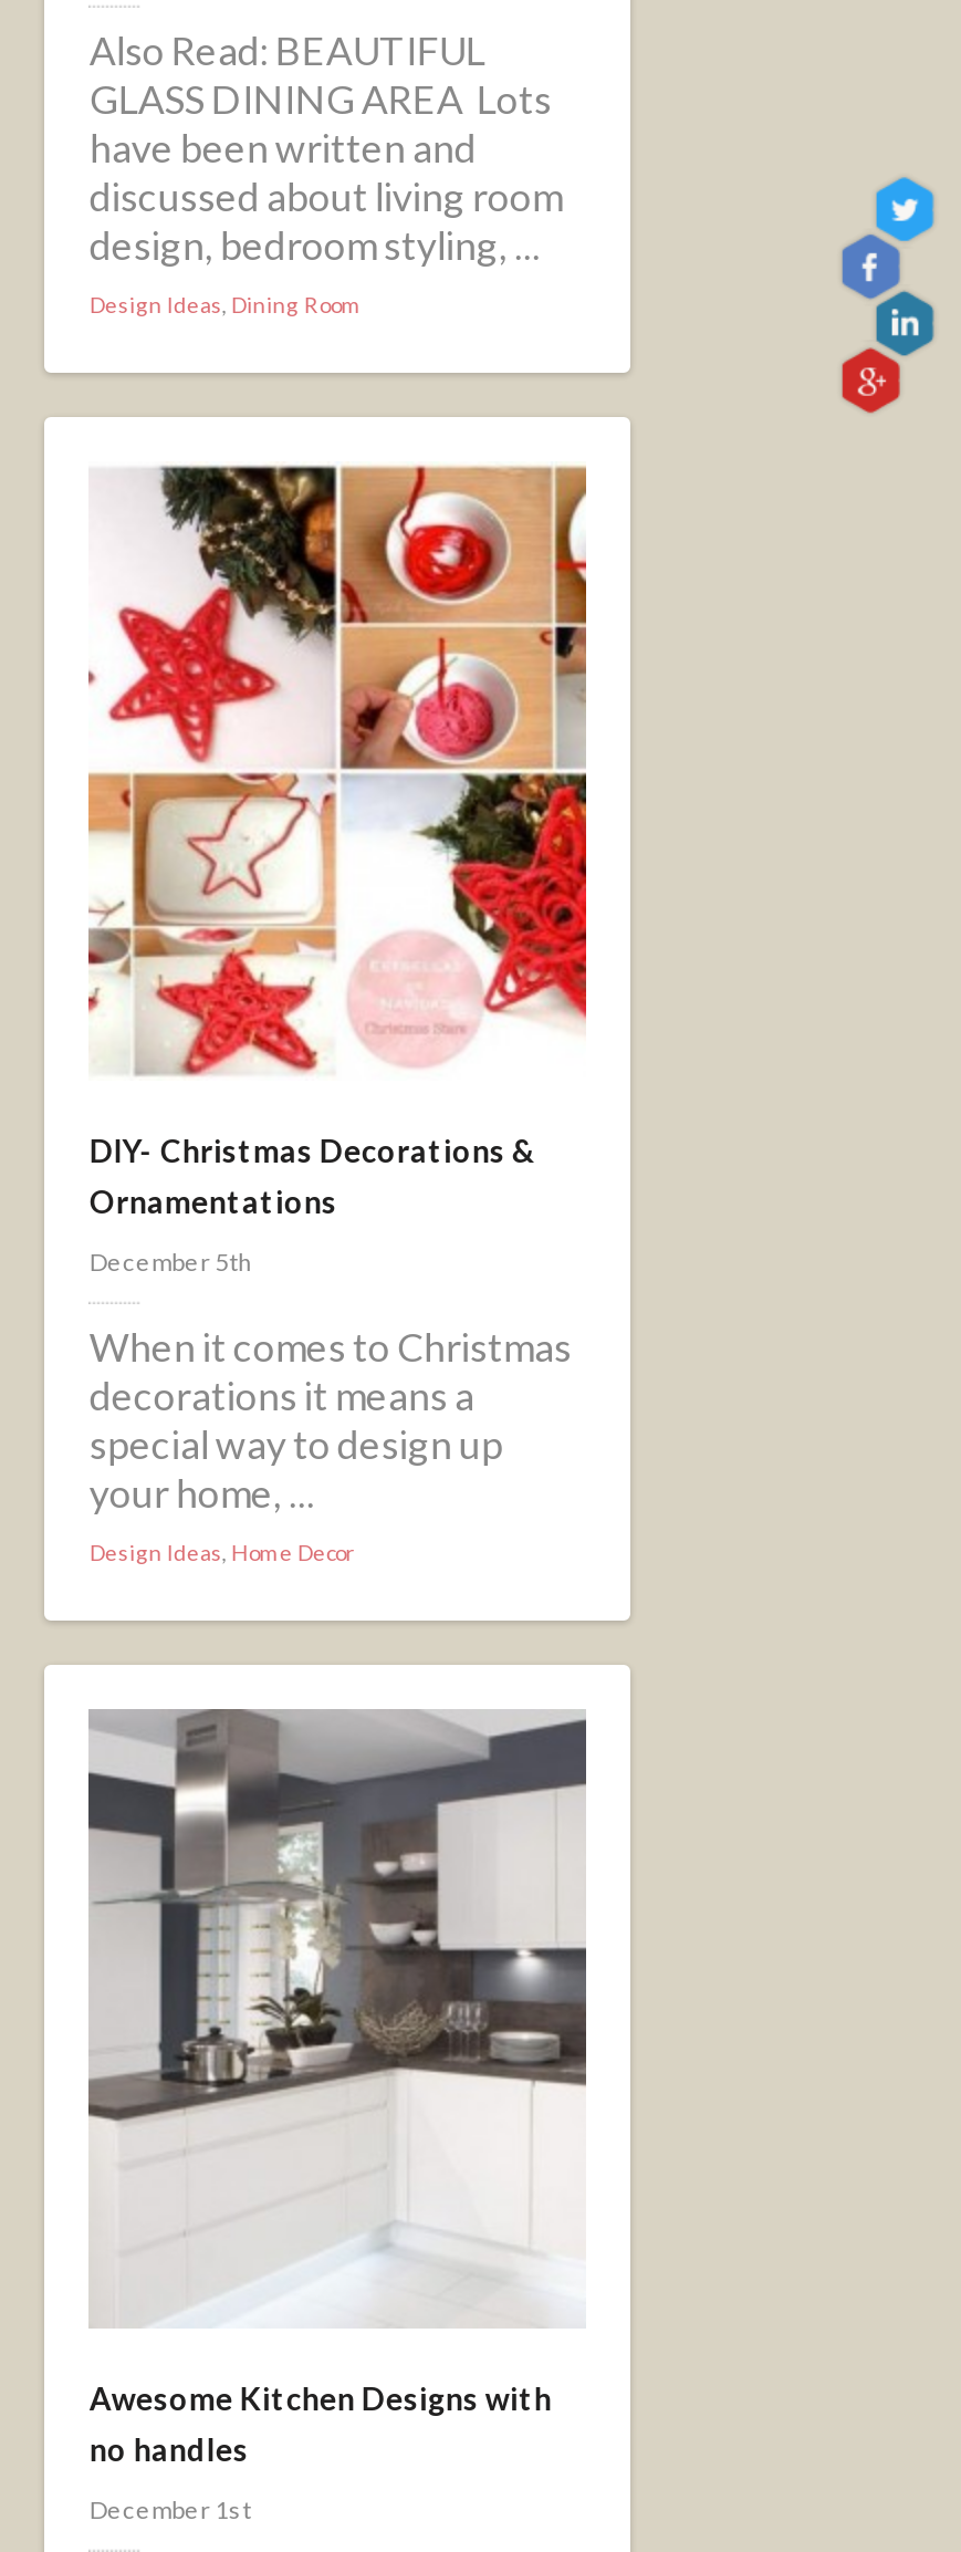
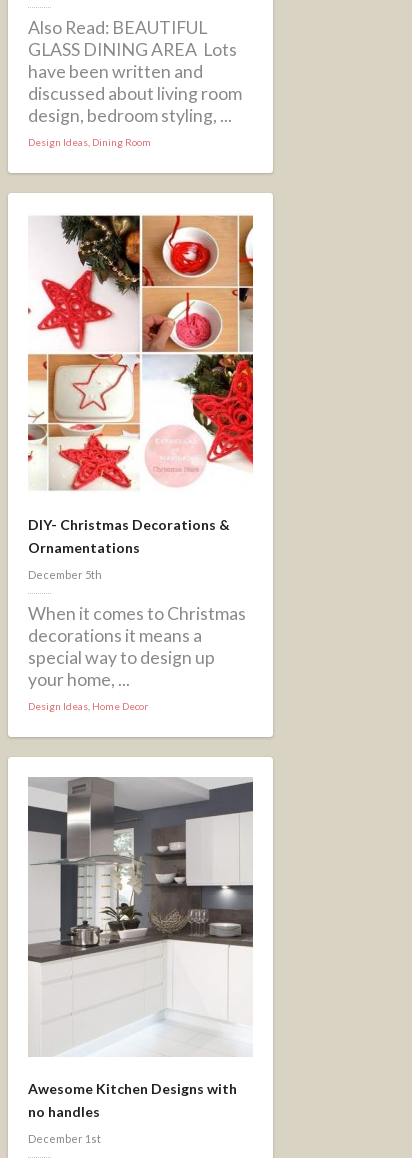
[840,176,936,415] [image] -> none

